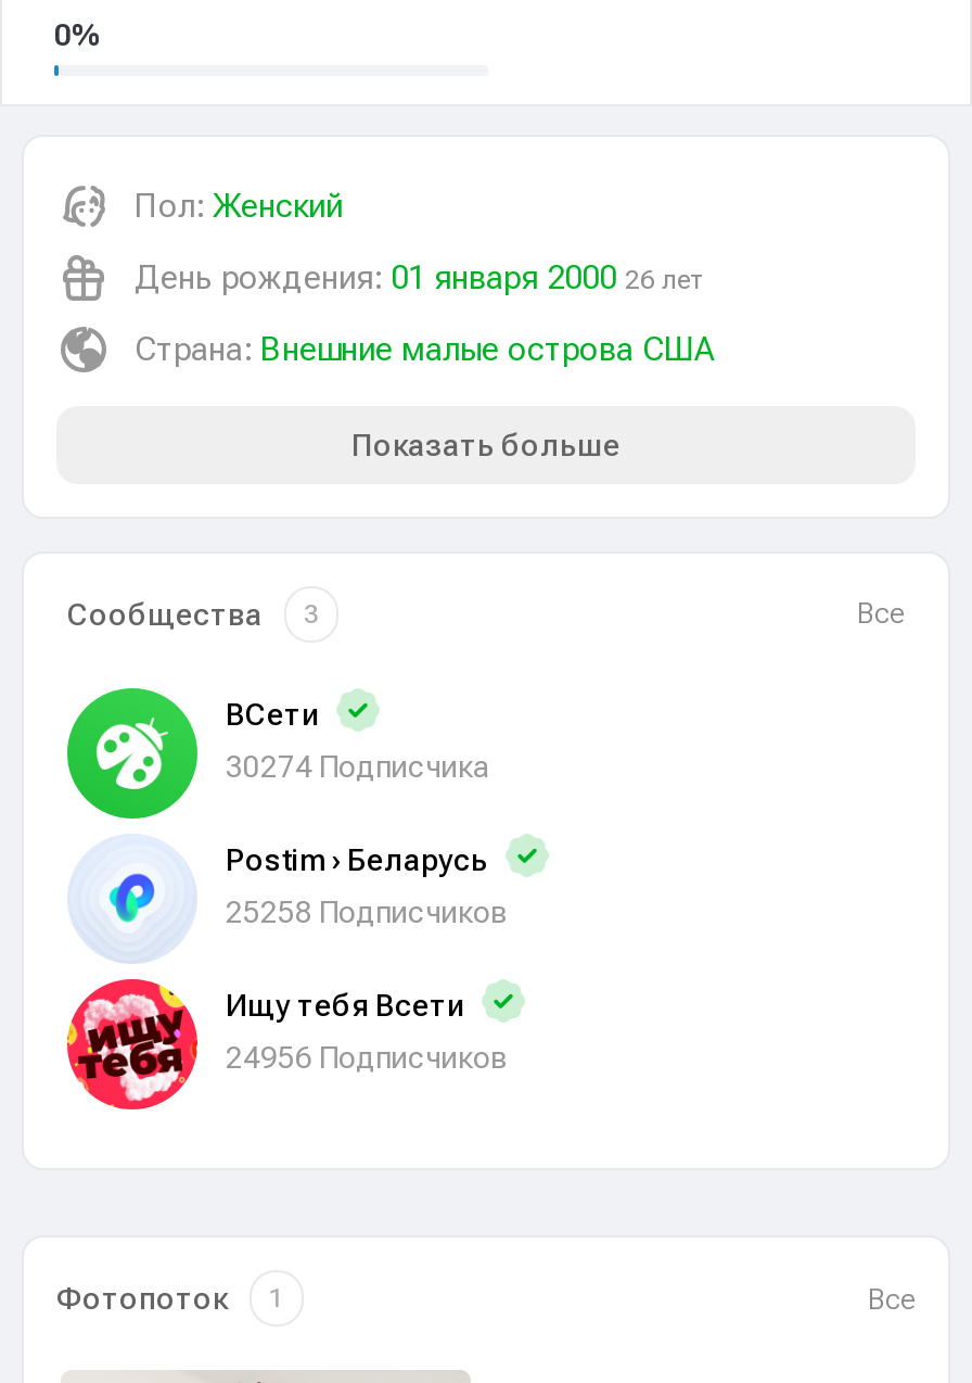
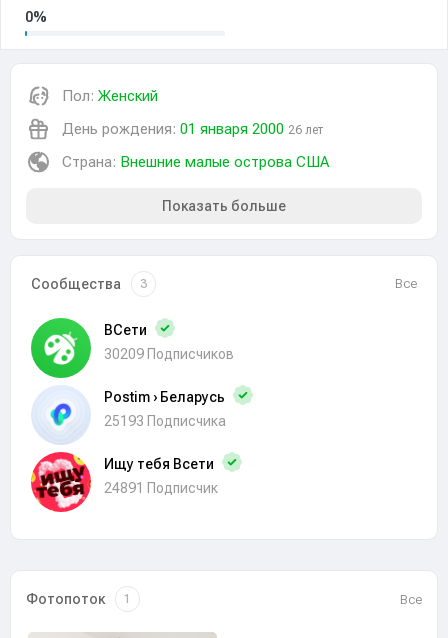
[226,749,490,784] 30274 Подписчика -> [104,346,234,362] 30209 Подписчиков
[226,894,508,929] 25258 Подписчиков -> [104,413,226,429] 25193 Подписчика
[226,1040,508,1075] 24956 Подписчиков -> [104,480,218,496] 24891 Подписчик

